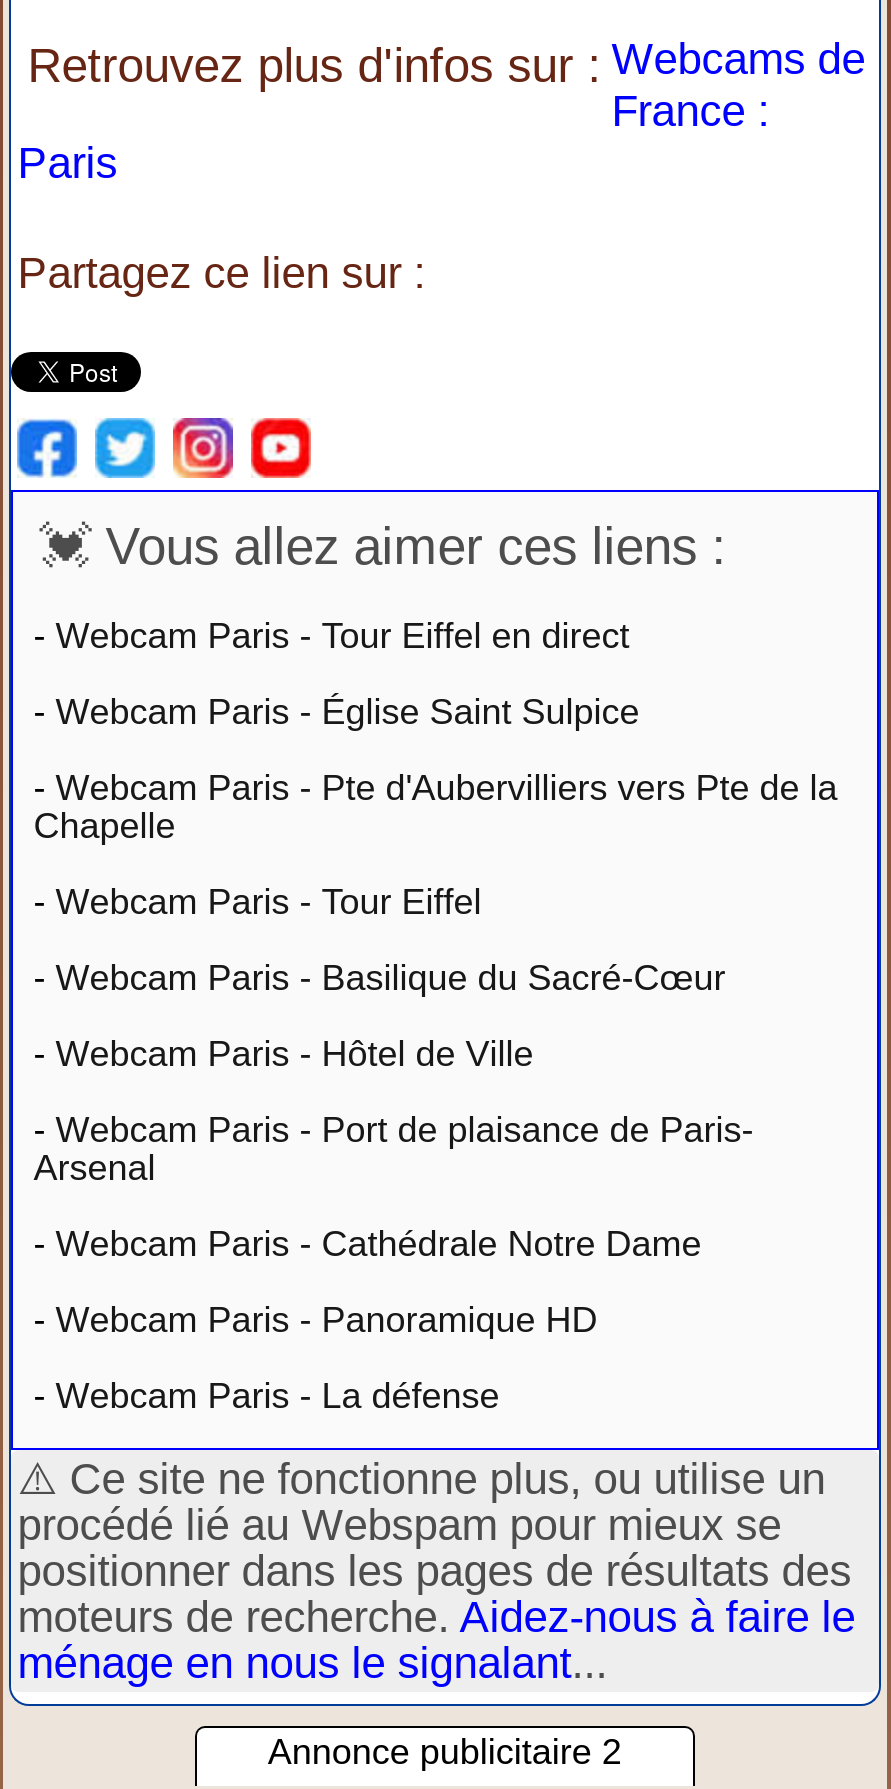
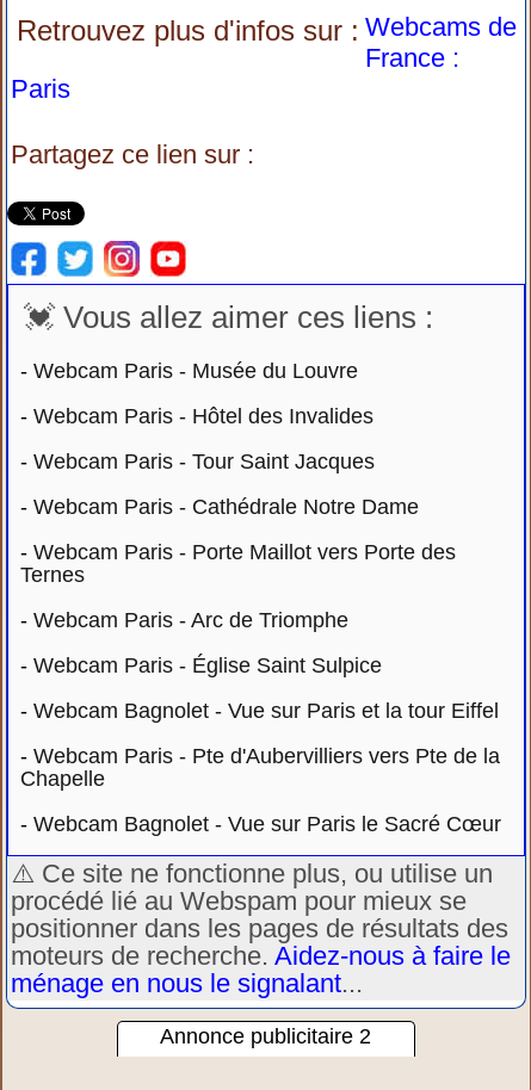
[33,616,629,656] - Webcam Paris - Tour Eiffel en direct -> [21,359,456,632] - Webcam Paris - Musée du Louvre | - Webcam Paris - Hôtel des Invalides | - Webcam Paris - Tour Saint Jacques | - Webcam Paris - Porte Maillot vers Porte des | Ternes | - Webcam Paris - Arc de Triomphe
moved [33,692,639,732] -> [21,654,382,677]: - Webcam Paris - Église Saint Sulpice
none -> [21,699,499,723] - Webcam Bagnolet - Vue sur Paris et la tour Eiffel
moved [33,768,837,846] -> [21,744,500,791]: - Webcam Paris - Pte d'Aubervilliers vers Pte de la | Chapelle
[33,882,753,1416] - Webcam Paris - Tour Eiffel | - Webcam Paris - Basilique du Sacré-Cœur | - Webcam Paris - Hôtel de Ville | - Webcam Paris - Port de plaisance de Paris- | Arsenal | - Webcam Paris - Panoramique HD | - Webcam Paris - La défense -> [21,812,501,836] - Webcam Bagnolet - Vue sur Paris le Sacré Cœur
moved [33,1224,701,1264] -> [21,495,419,519]: - Webcam Paris - Cathédrale Notre Dame

